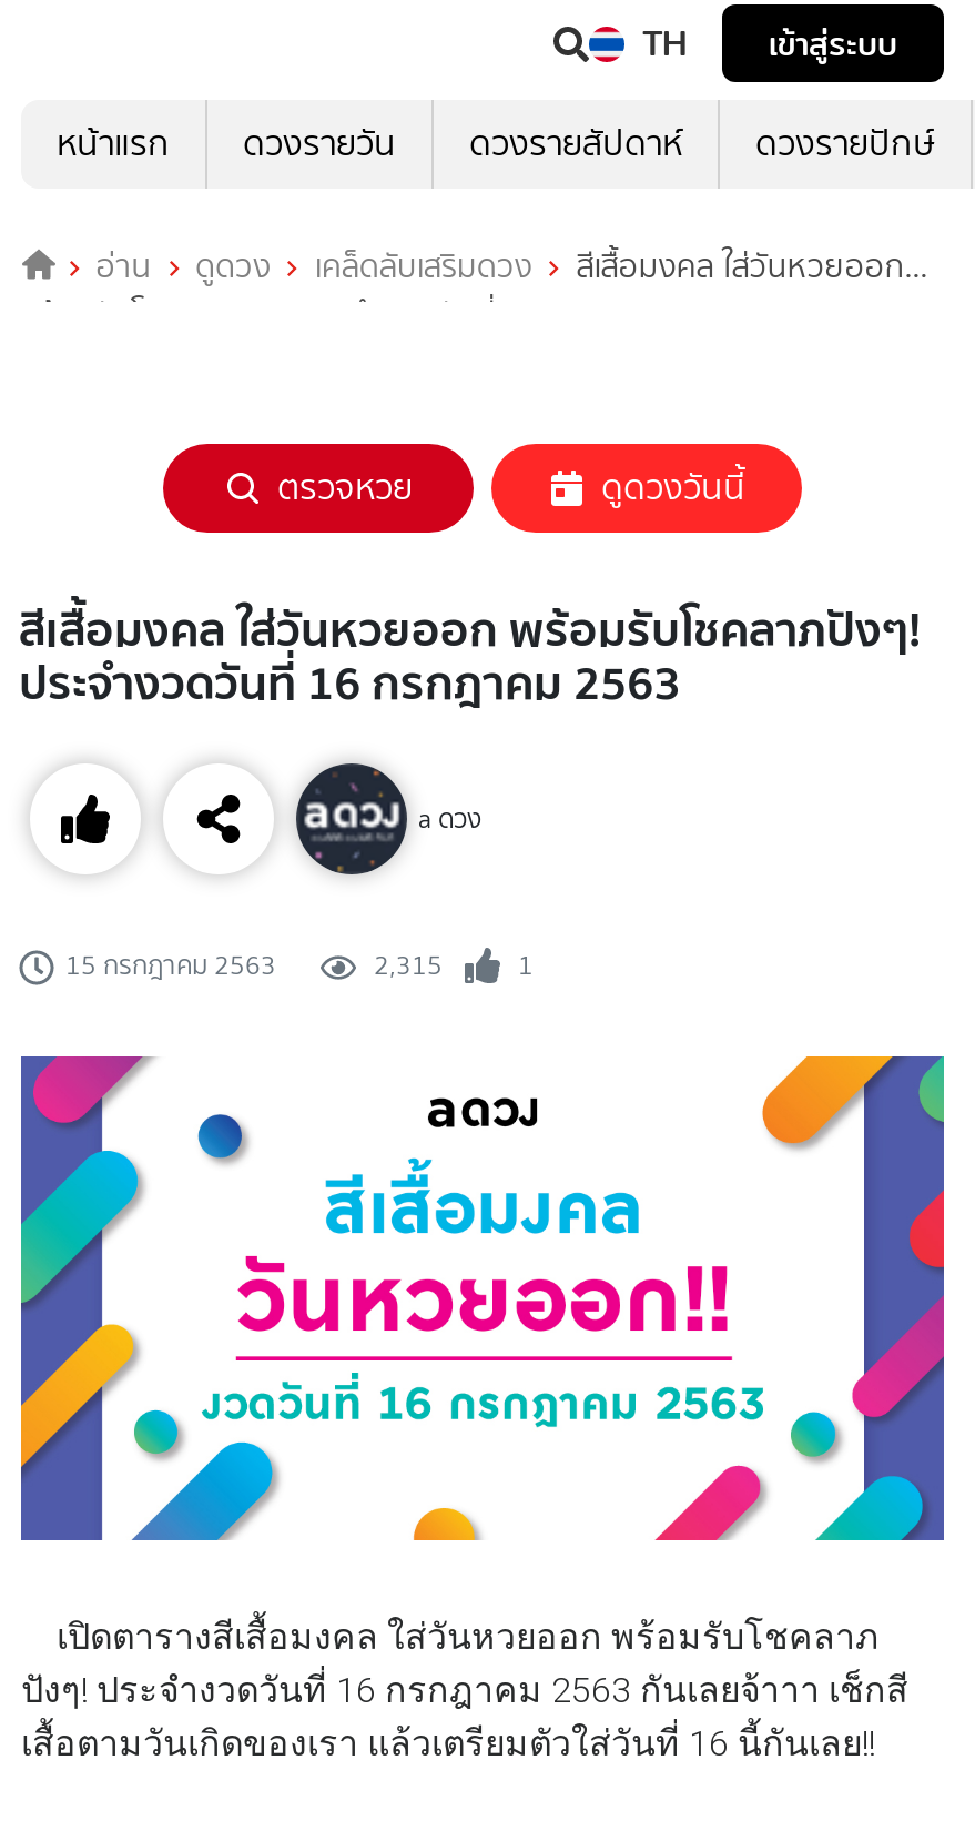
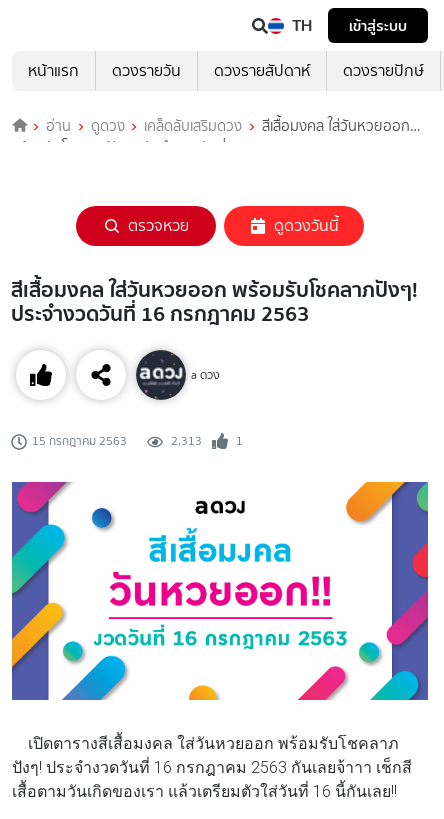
[374,945,534,985] 2,315 1 -> [171,432,243,450] 2,313 1

